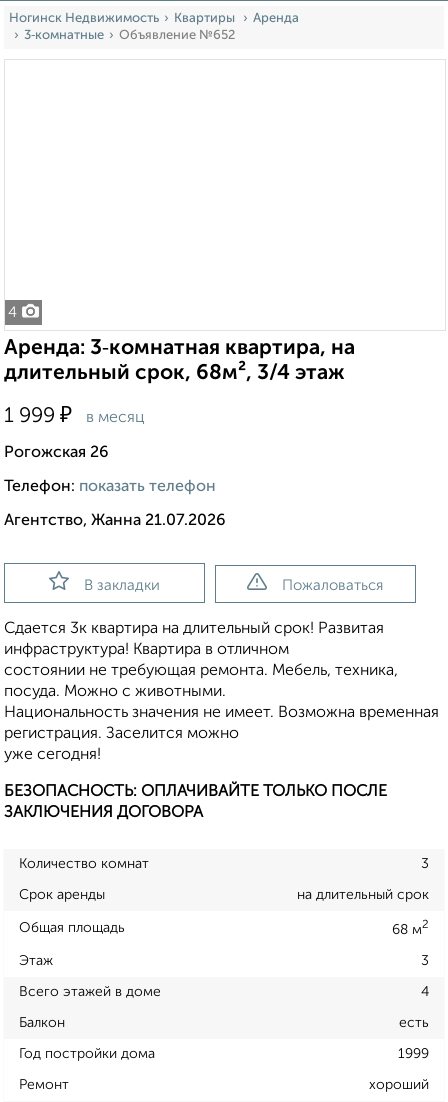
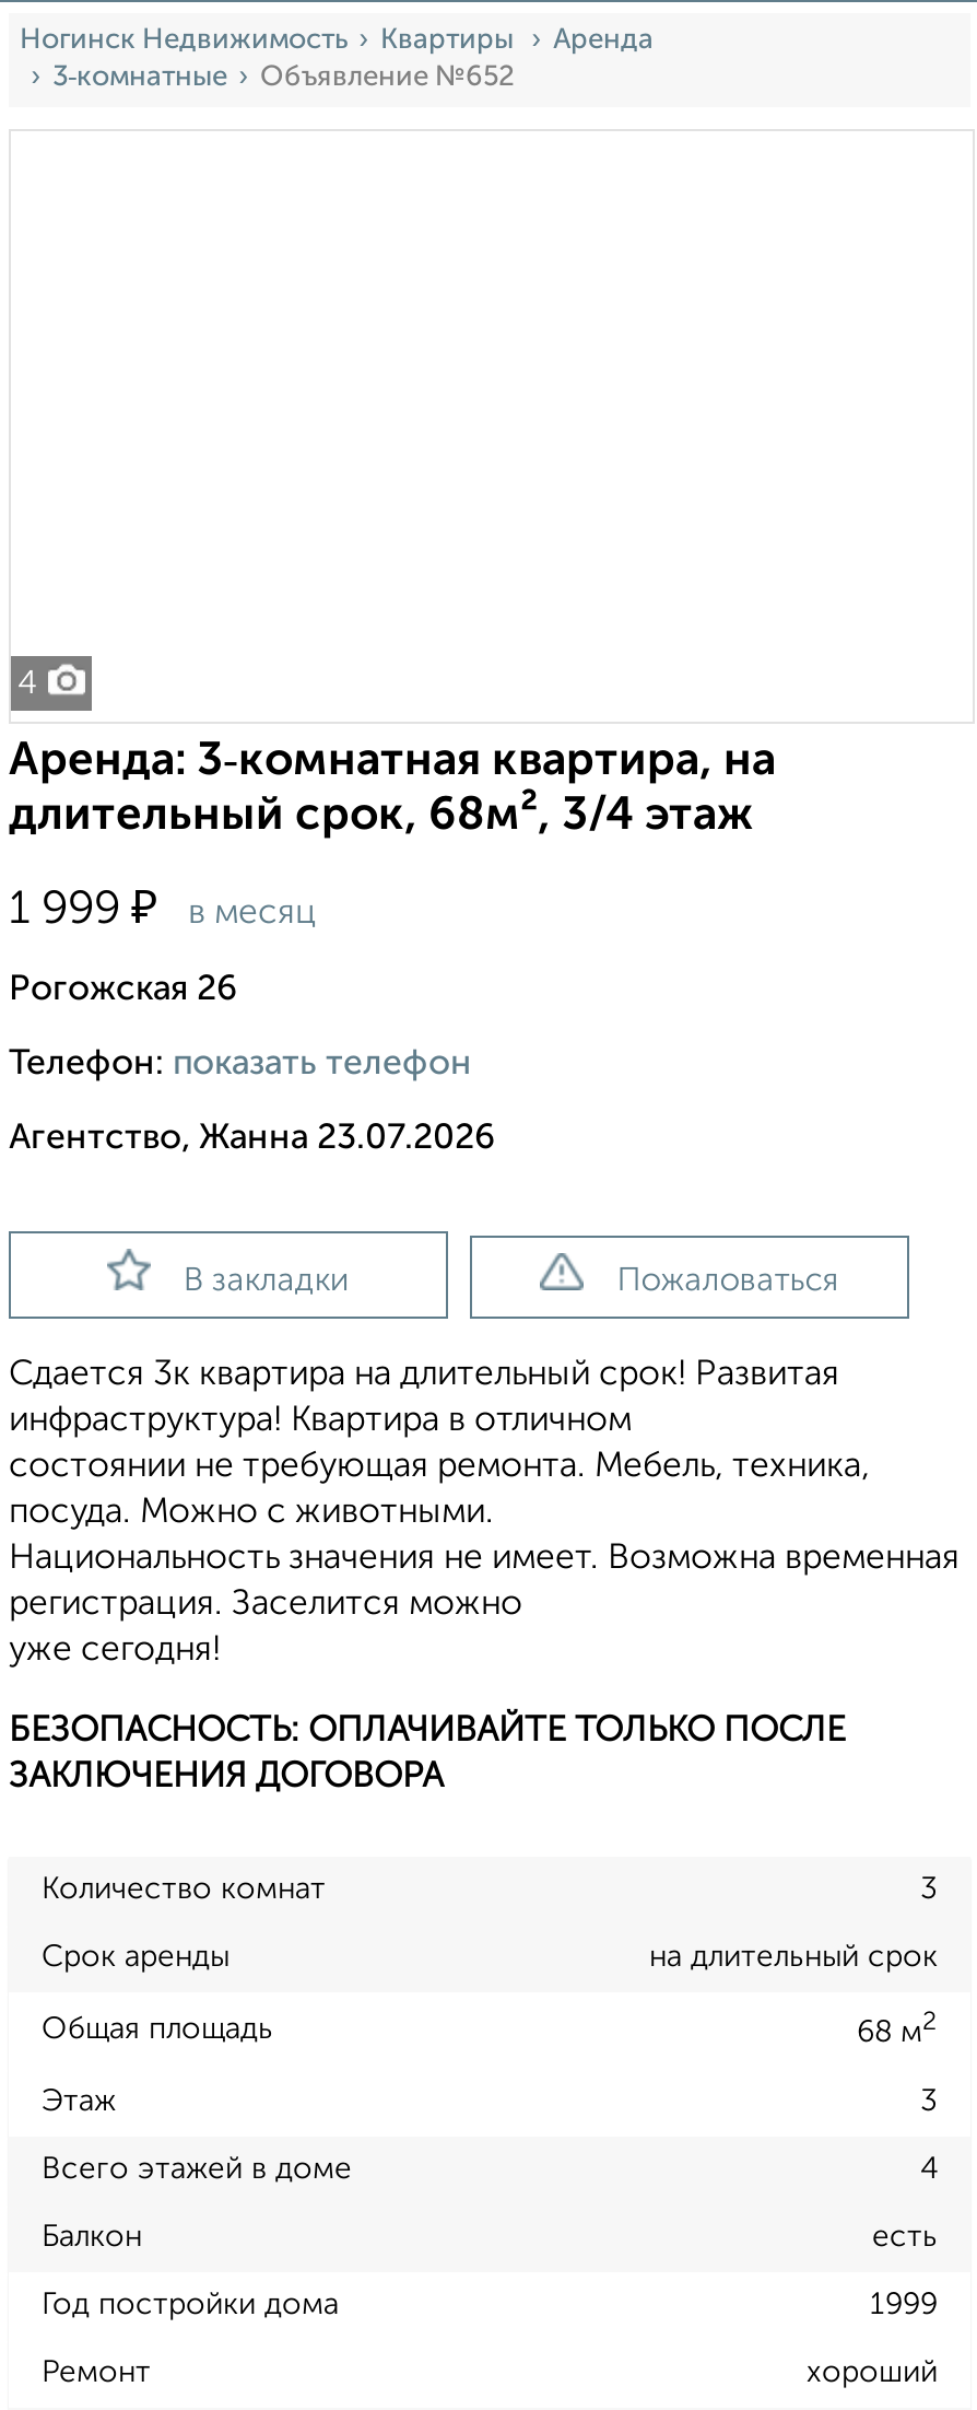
[4,513,226,529] Агентство, Жанна 21.07.2026 -> [9,1122,496,1157] Агентство, Жанна 23.07.2026

